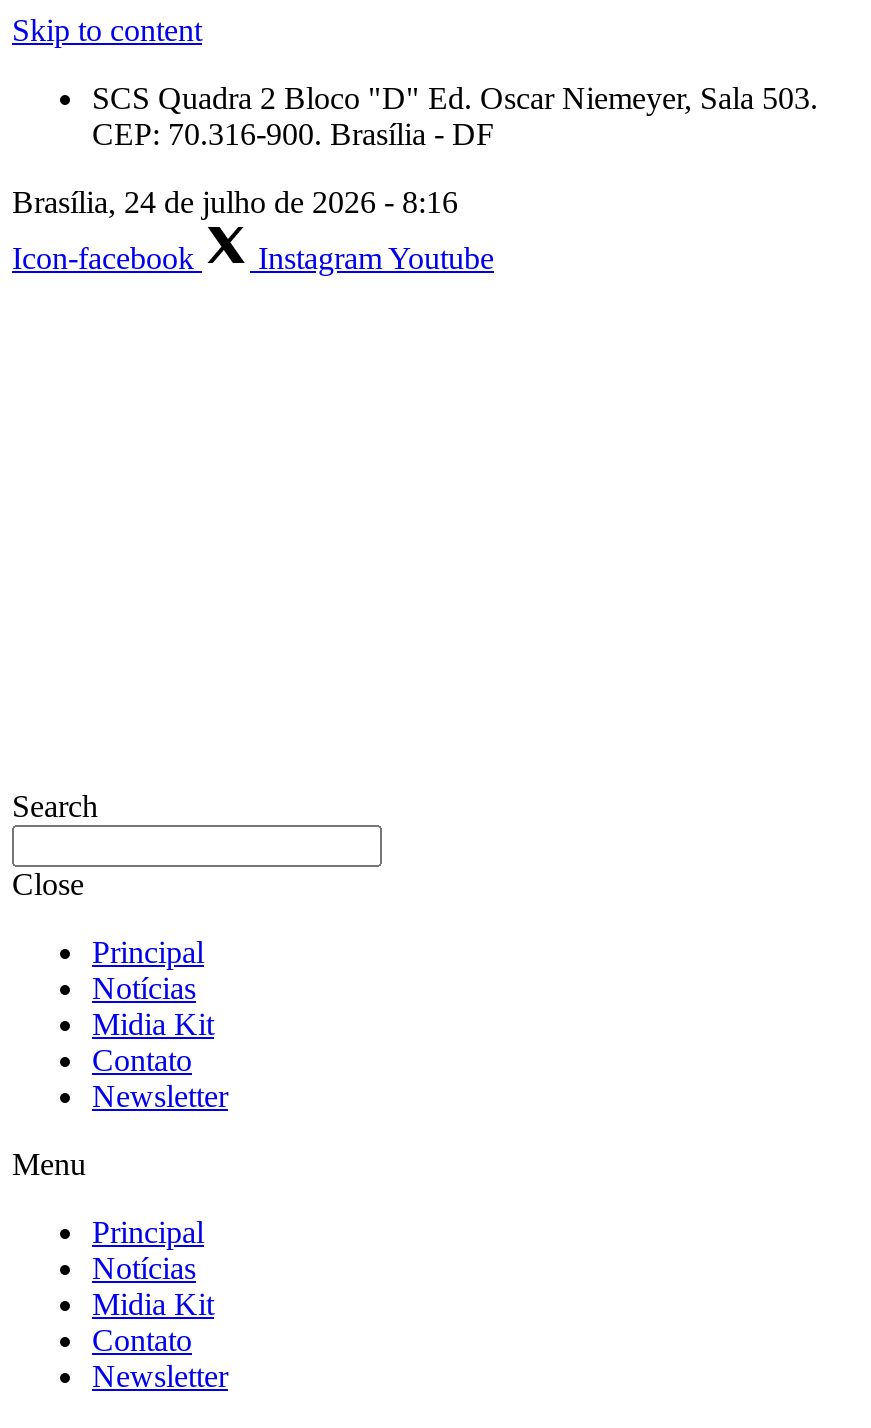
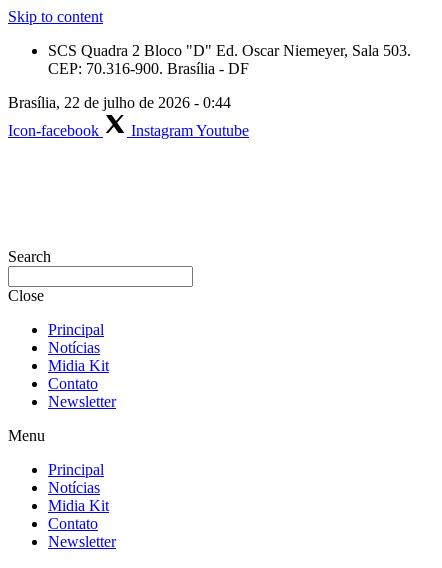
[12,185,458,219] Brasília, 24 de julho de 2026 - 8:16 -> [8,94,231,111] Brasília, 22 de julho de 2026 - 0:44

